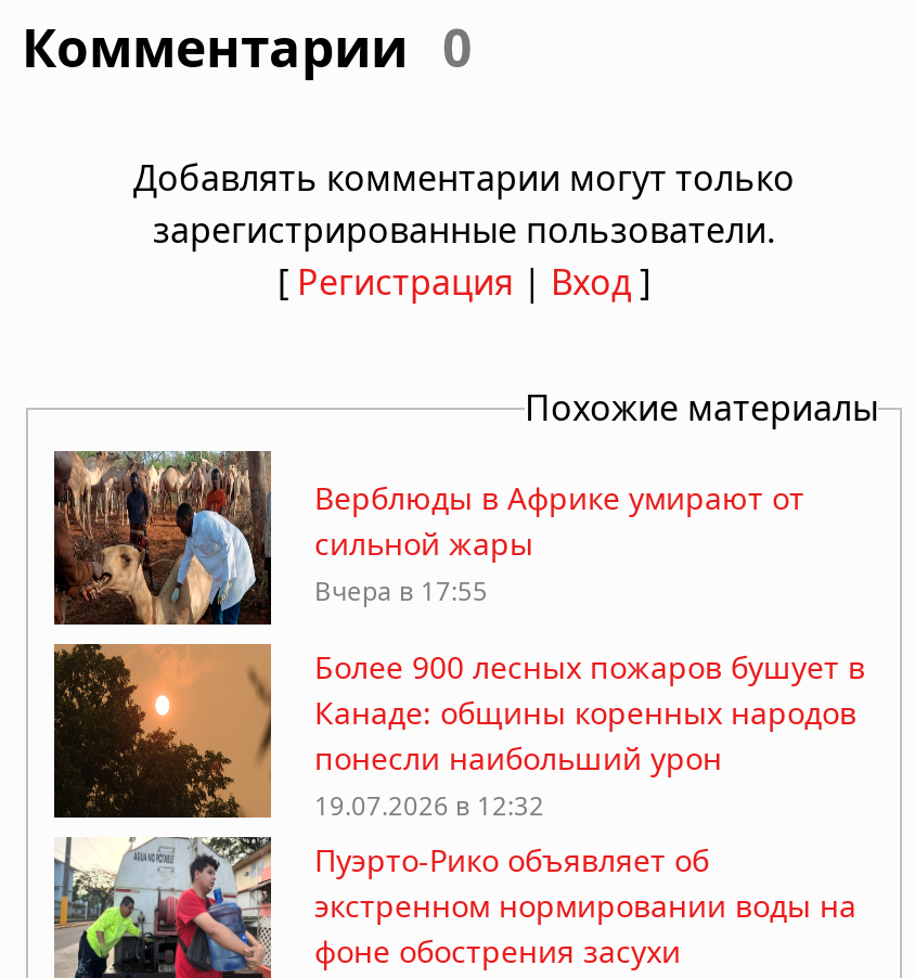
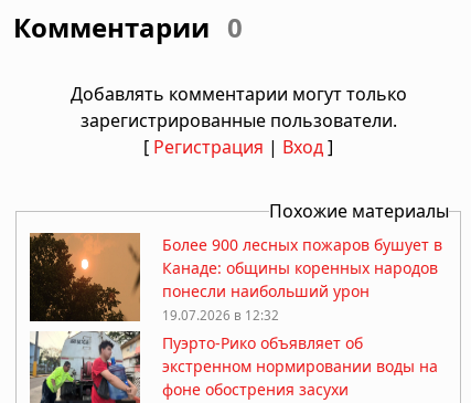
[54,449,804,627] [image] | Верблюды в Африке умирают от | сильной жары | Вчера в 17:55 -> none

